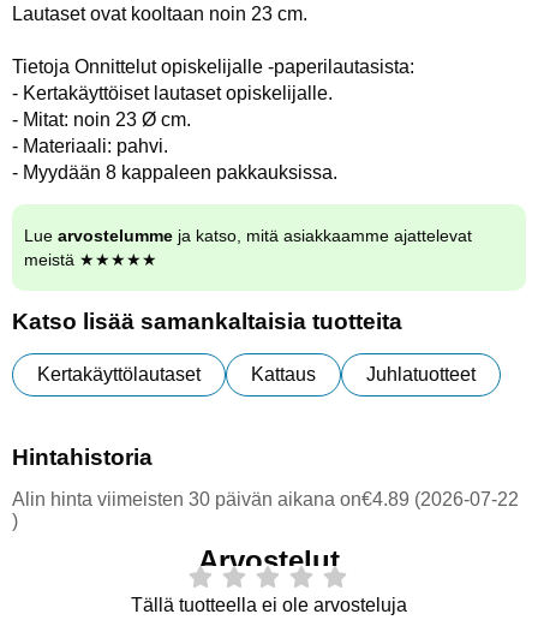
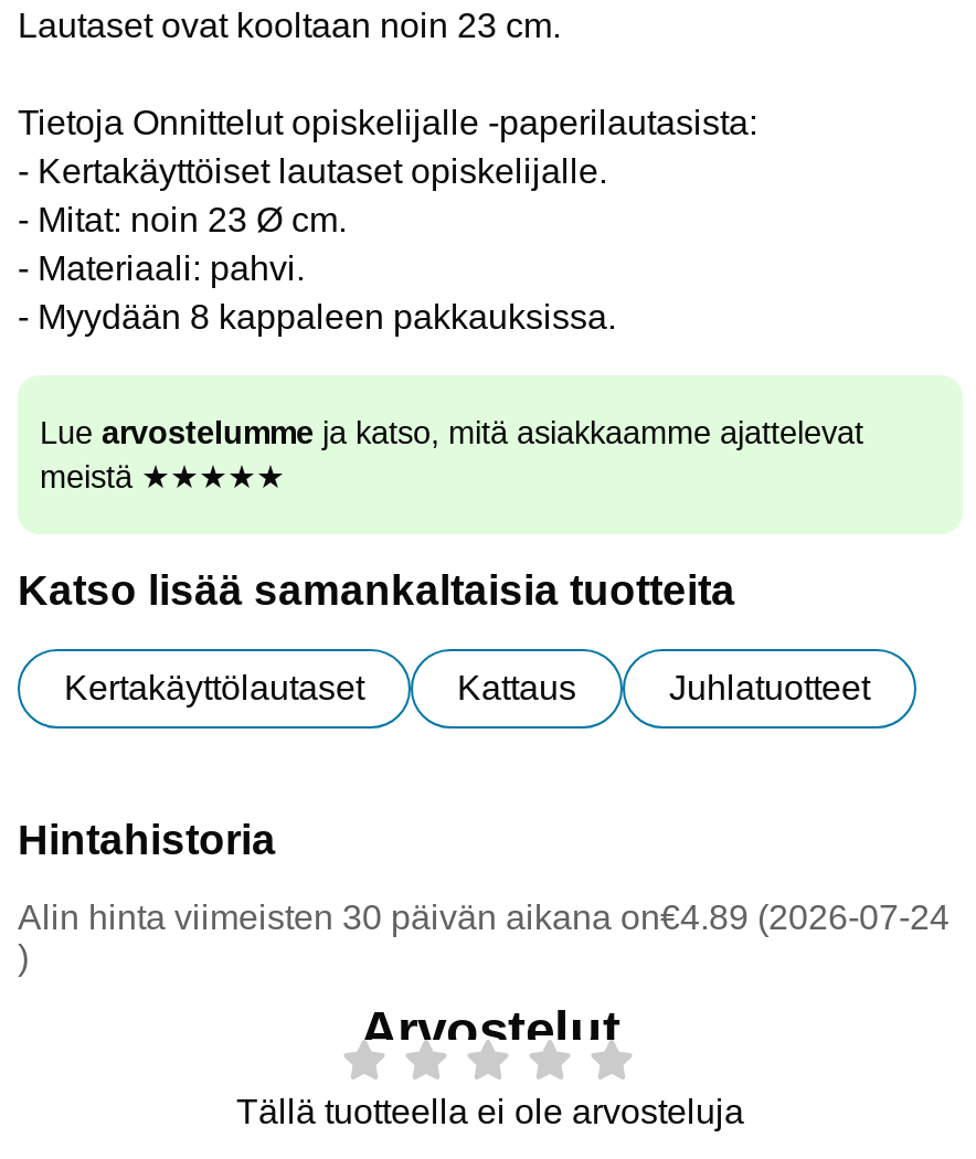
[12,489,519,509] Alin hinta viimeisten 30 päivän aikana on€4.89 (2026-07-22 -> [18,899,950,936] Alin hinta viimeisten 30 päivän aikana on€4.89 (2026-07-24

